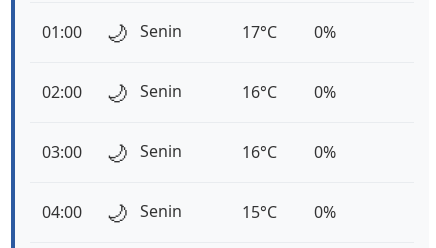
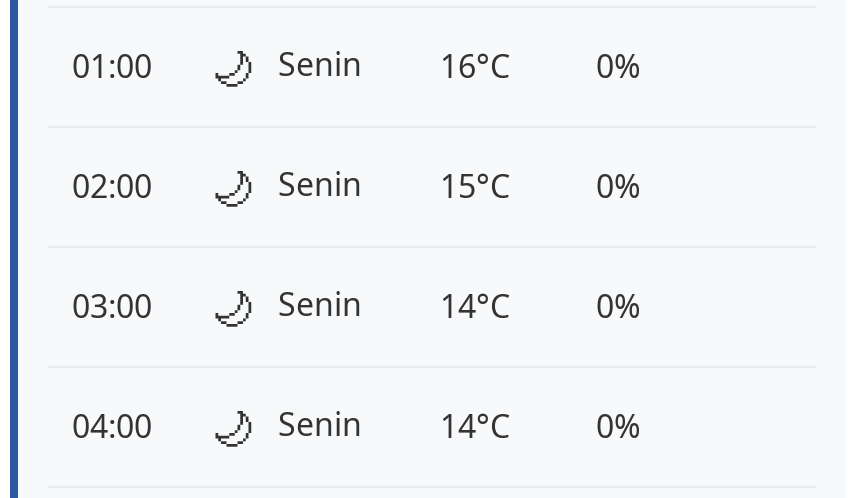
[242,21,277,43] 17°C -> [440,45,510,89] 16°C
[242,81,277,103] 16°C -> [440,165,510,209] 15°C
[242,141,277,163] 16°C -> [440,285,510,329] 14°C
[242,201,277,223] 15°C -> [440,405,510,449] 14°C

